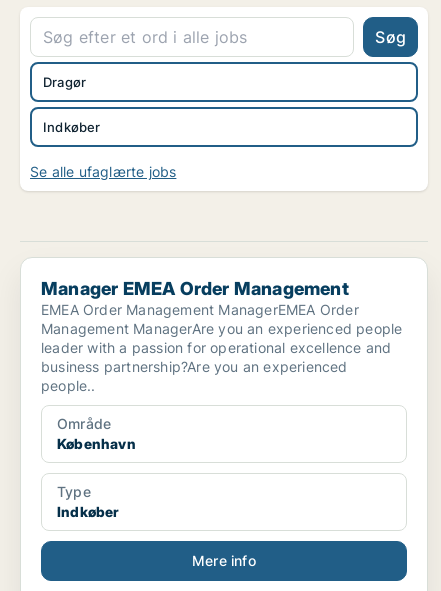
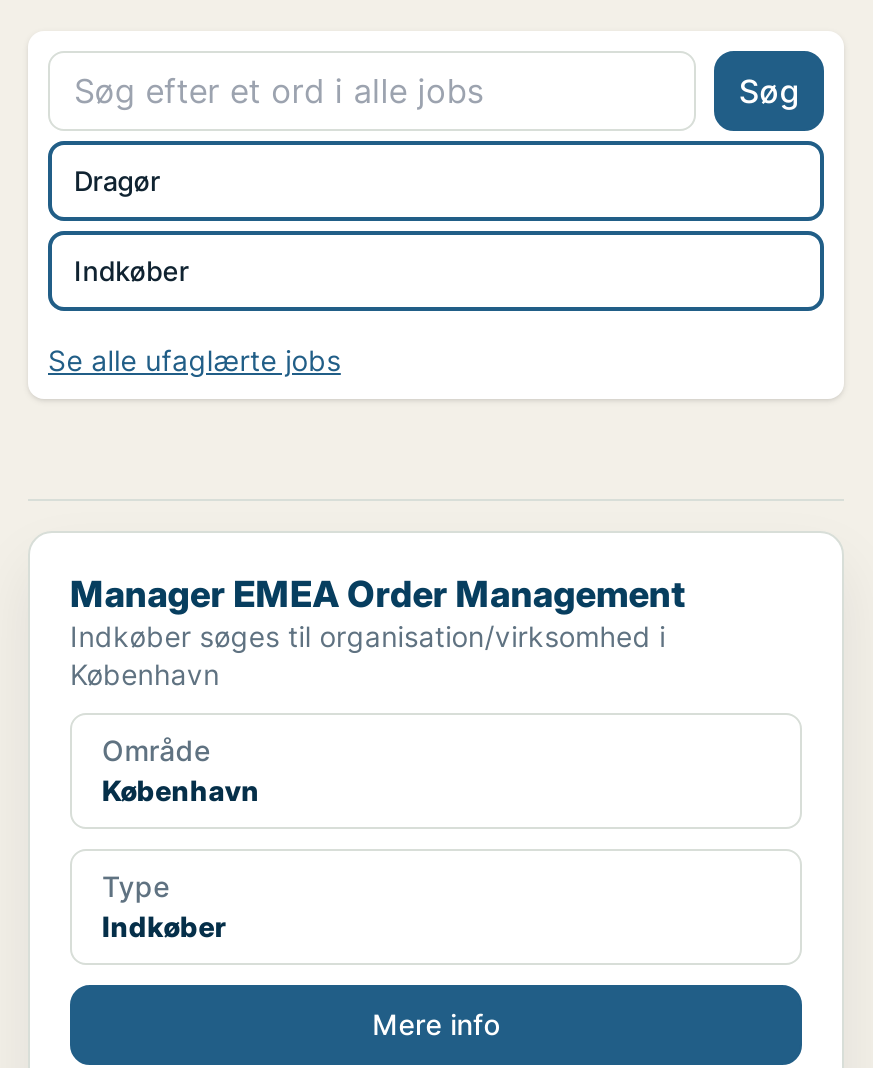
[41,301,402,394] EMEA Order Management ManagerEMEA Order | Management ManagerAre you an experienced people | leader with a passion for operational excellence and | business partnership?Are you an experienced | people.. -> [70,619,666,691] Indkøber søges til organisation/virksomhed i | København

